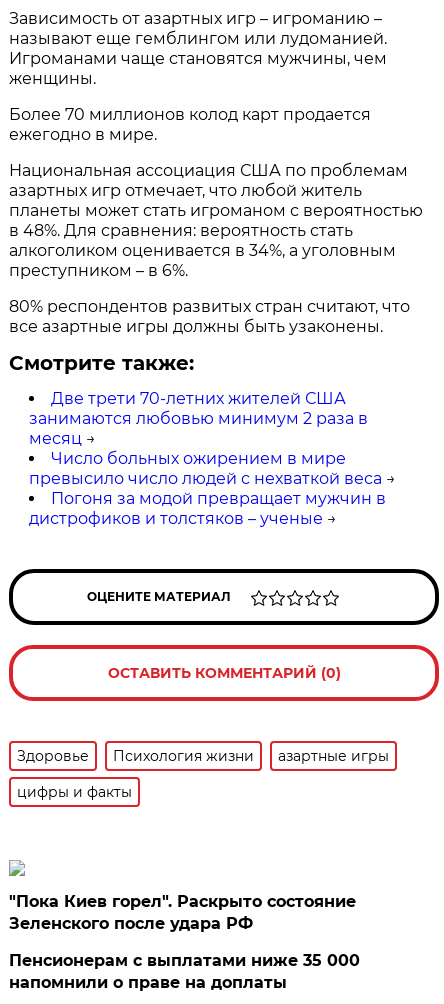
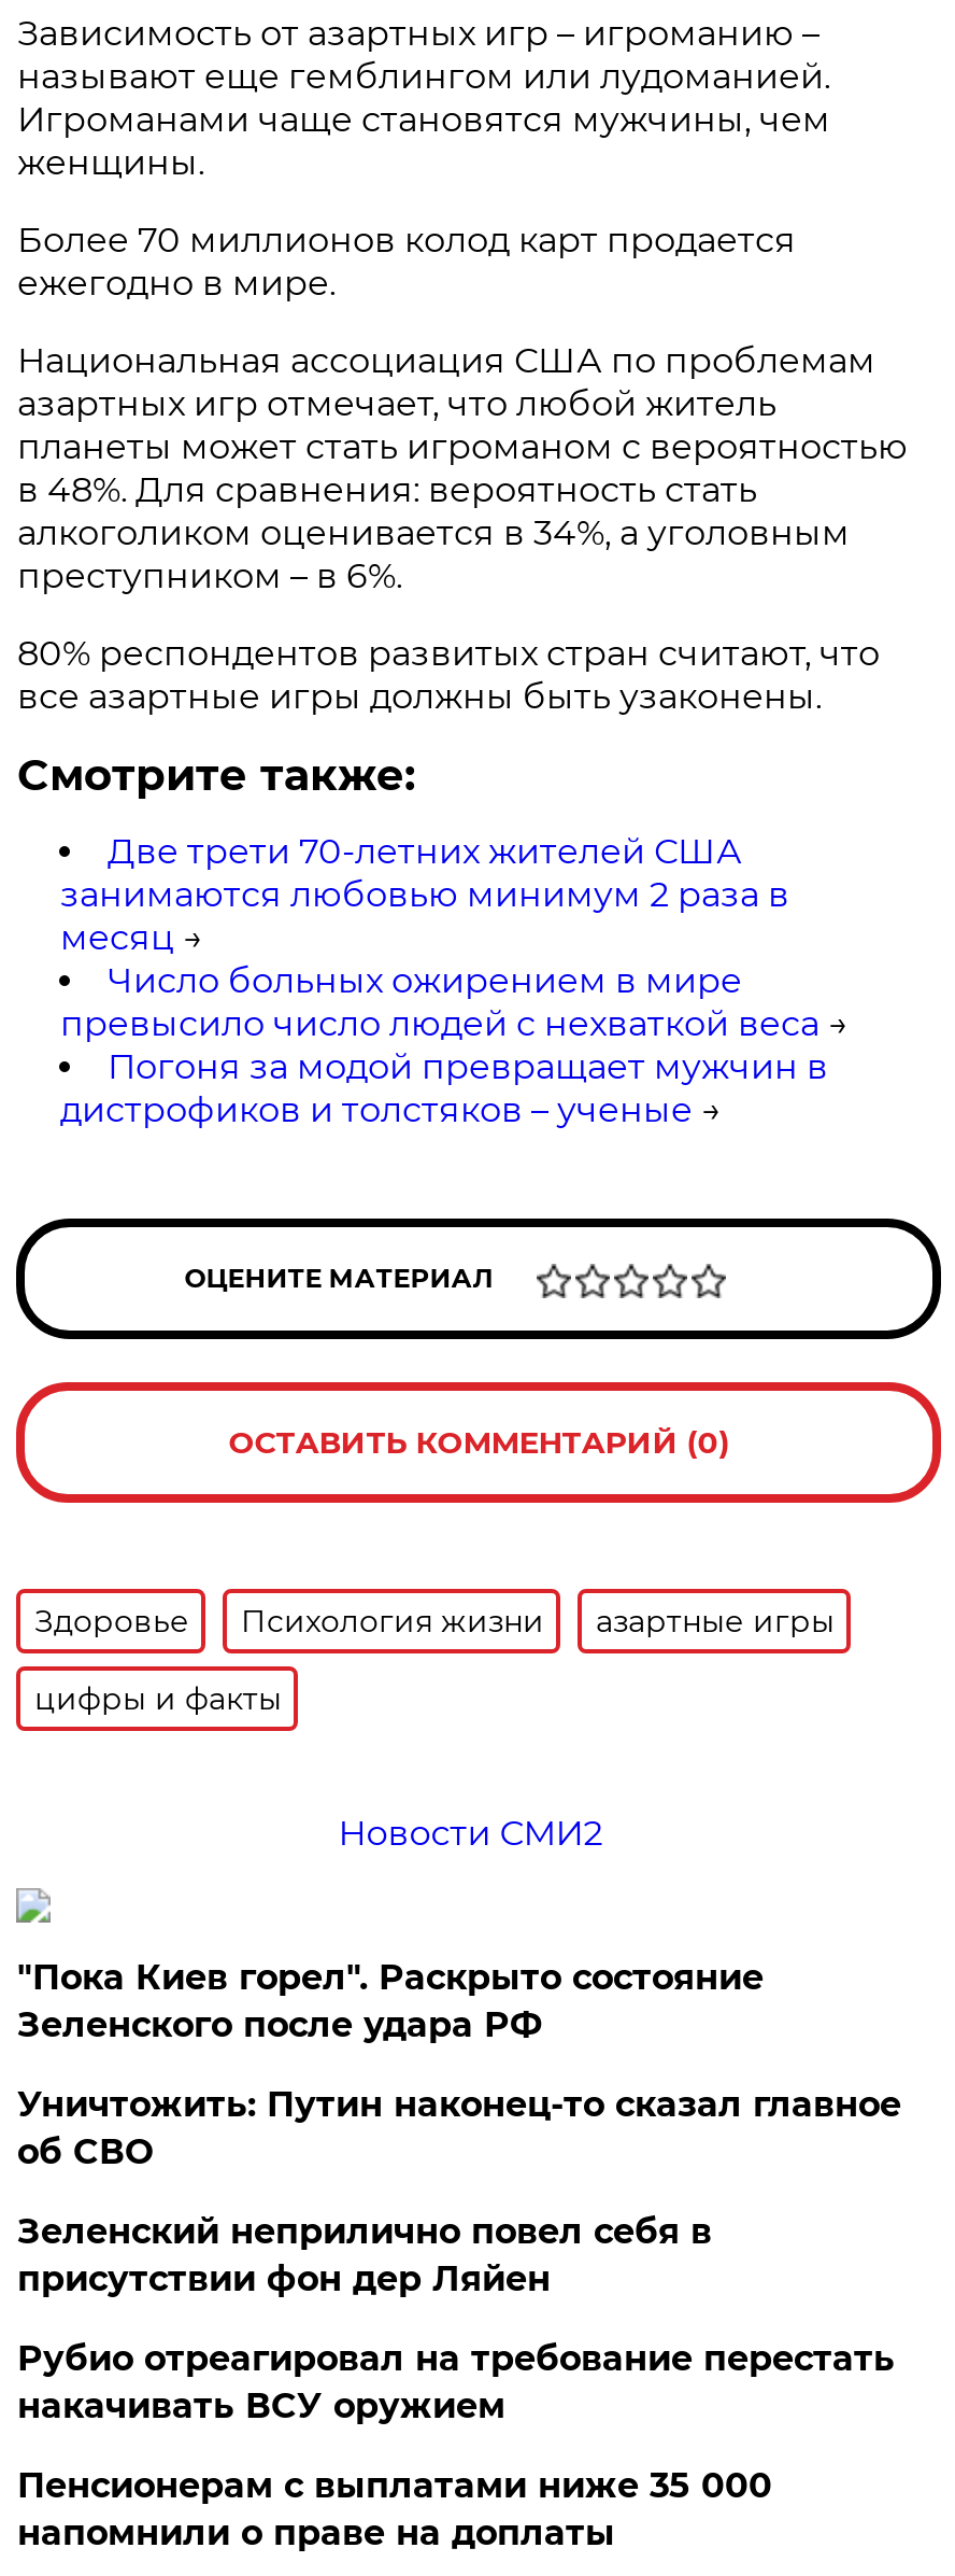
none -> [338,1813,603,1853] Новости СМИ2
none -> [17,2084,901,2426] Уничтожить: Путин наконец-то сказал главное | об СВО | Зеленский неприлично повел cебя в | присутствии фон дер Ляйен | Рубио отреагировал на требование перестать | накачивать ВСУ оружием

